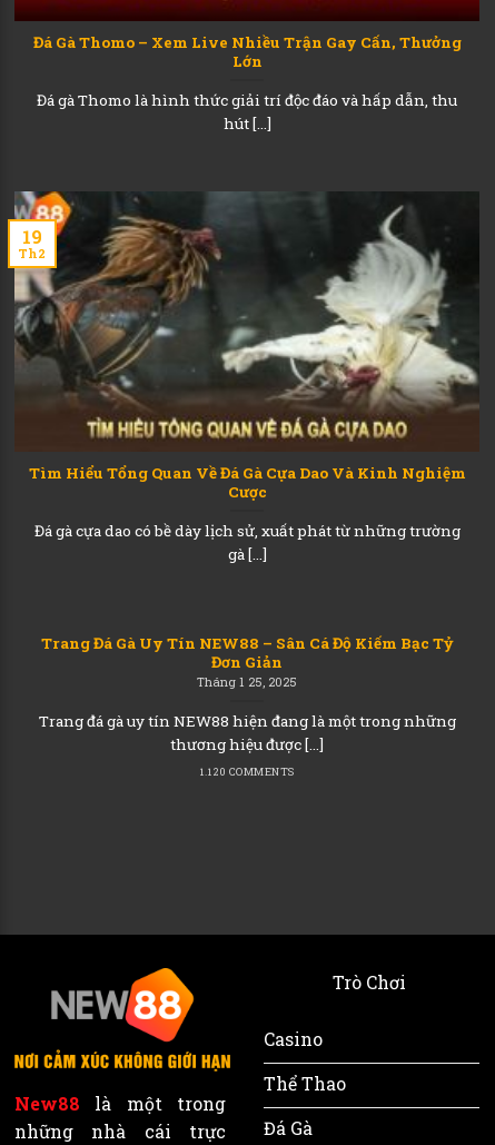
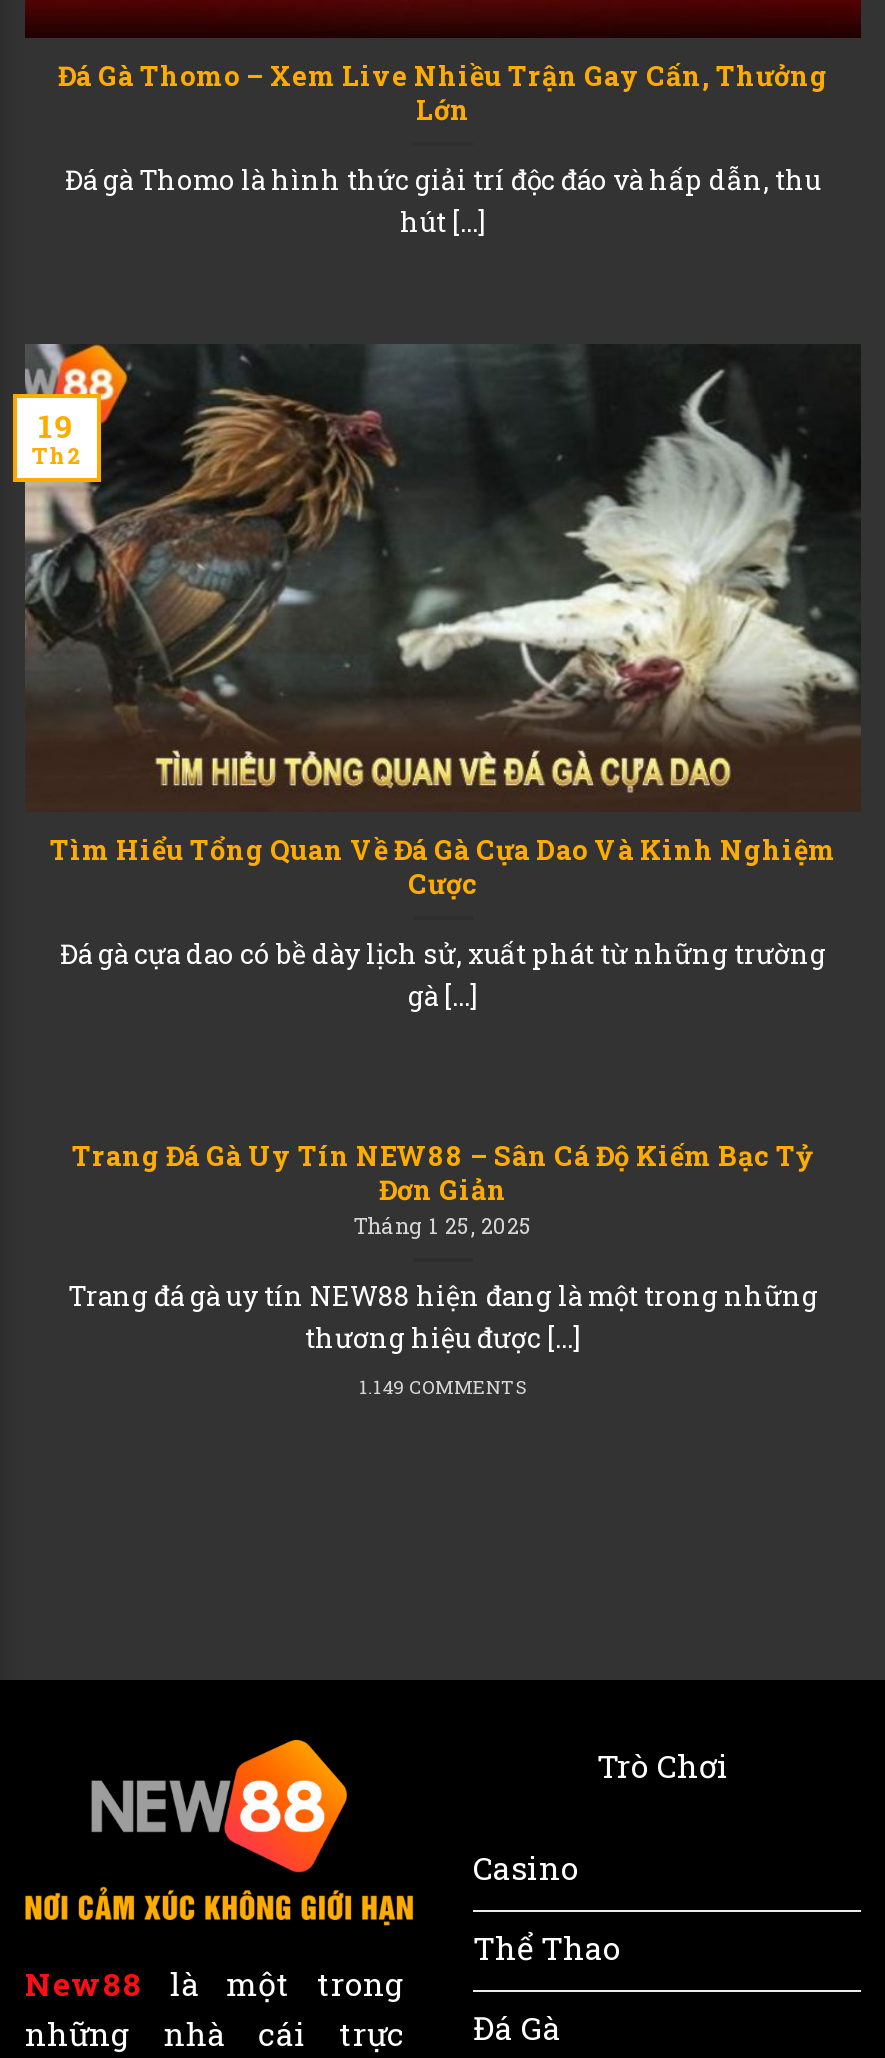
[199,765,295,779] 1.120 COMMENTS -> [359,1375,527,1401] 1.149 COMMENTS

